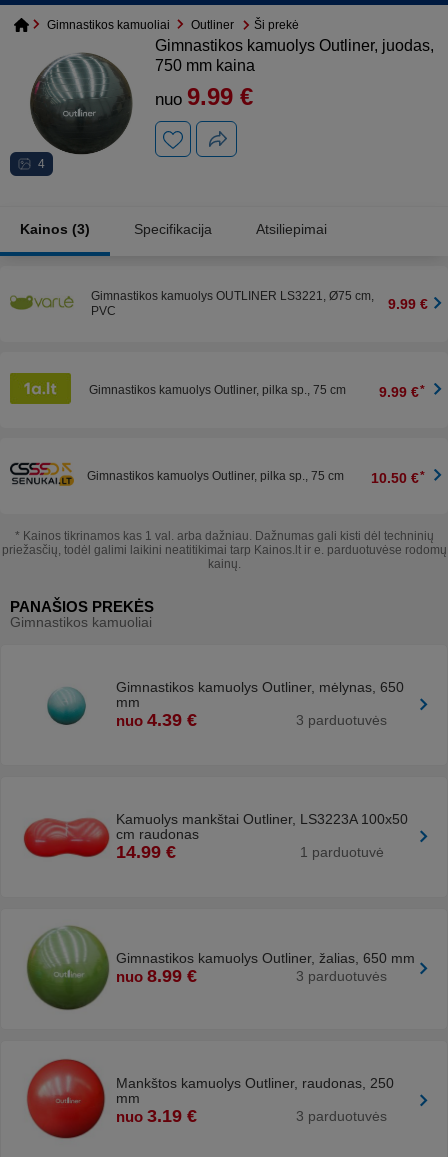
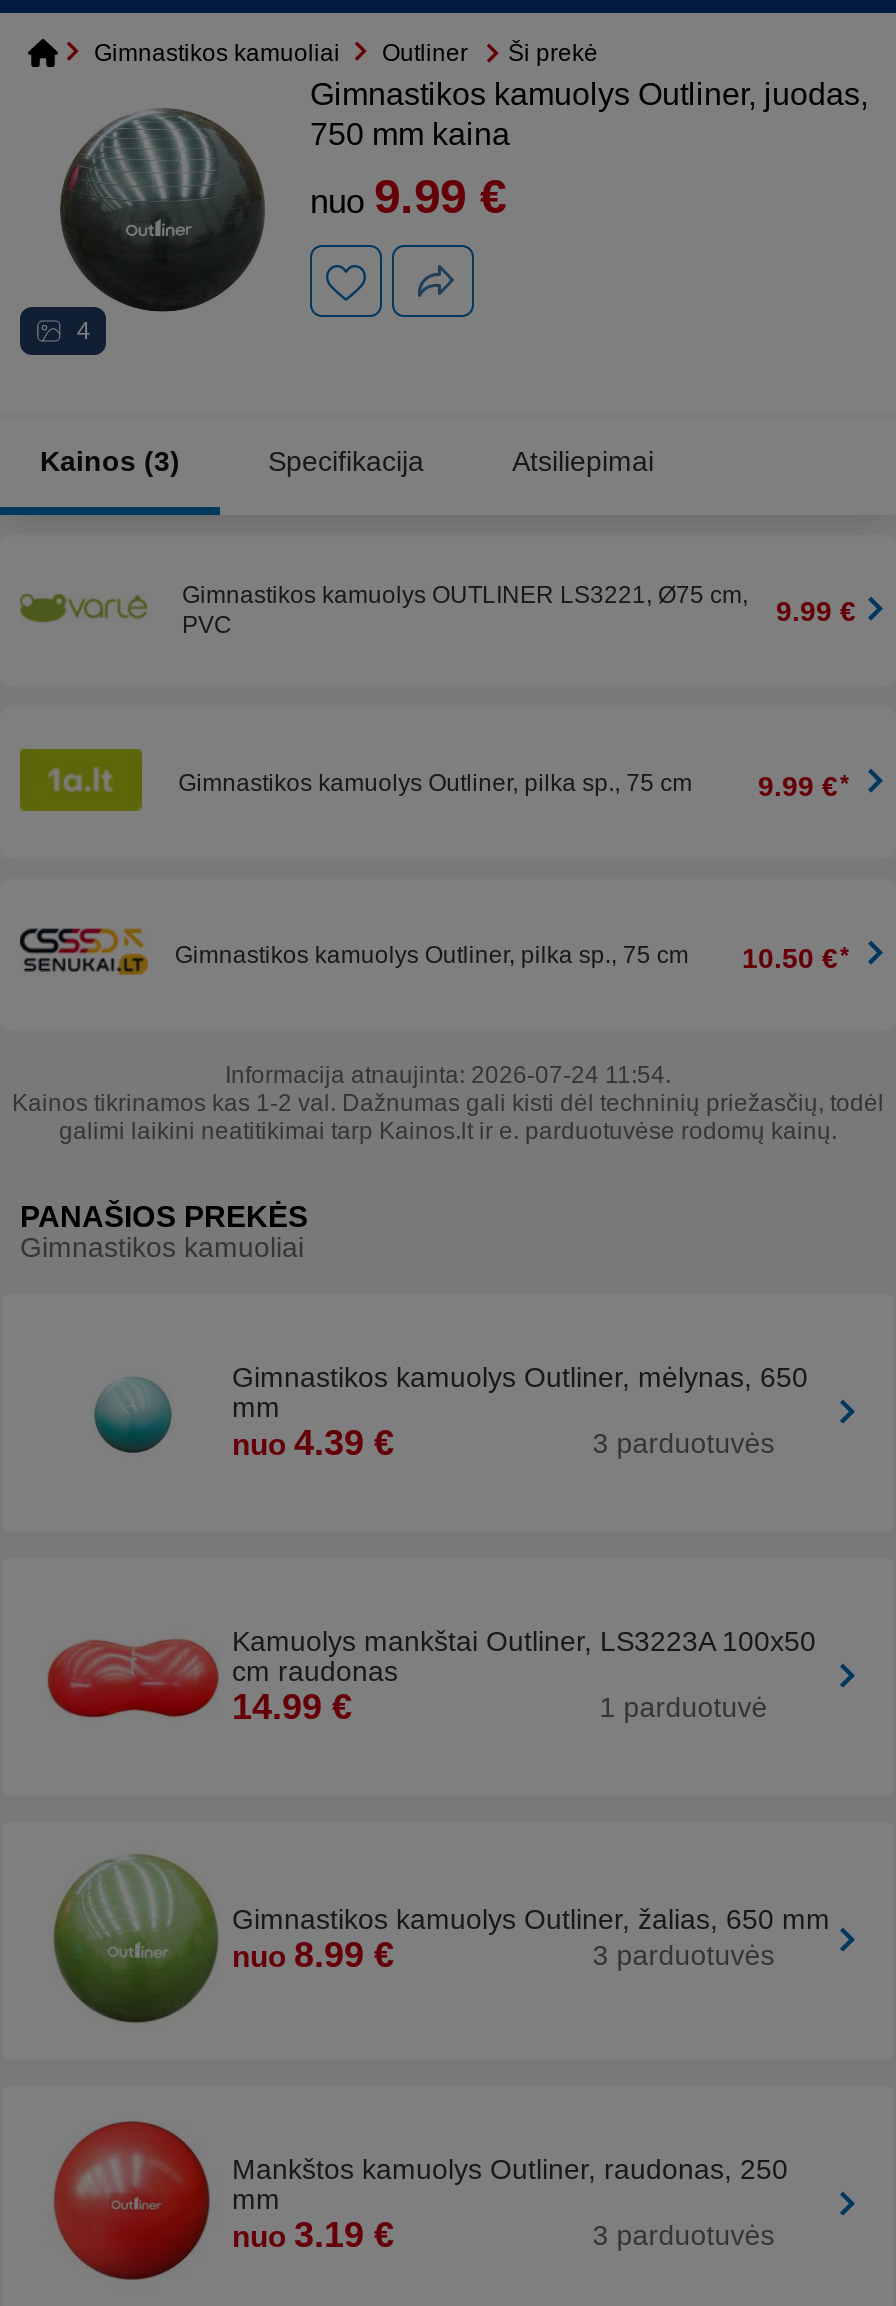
[1,529,446,571] * Kainos tikrinamos kas 1 val. arba dažniau. Dažnumas gali kisti dėl techninių | priežasčių, todėl galimi laikini neatitikimai tarp Kainos.lt ir e. parduotuvėse rodomų | kainų. -> [12,1061,884,1145] Informacija atnaujinta: 2026-07-24 11:54. | Kainos tikrinamos kas 1-2 val. Dažnumas gali kisti dėl techninių priežasčių, todėl | galimi laikini neatitikimai tarp Kainos.lt ir e. parduotuvėse rodomų kainų.

